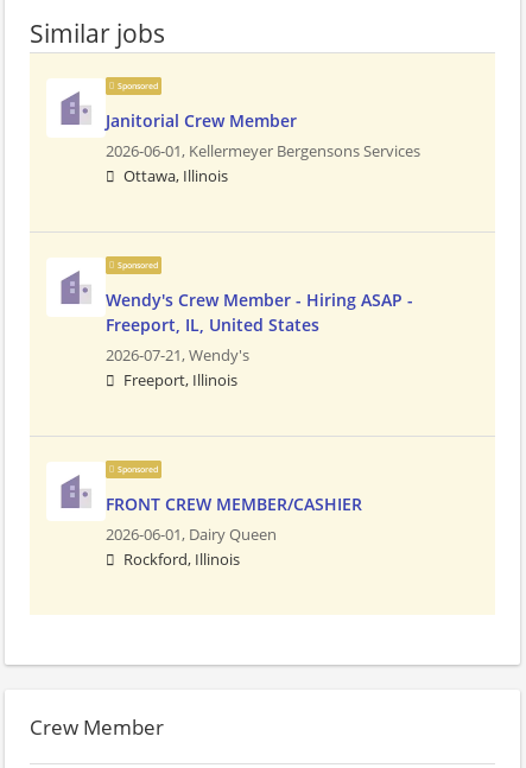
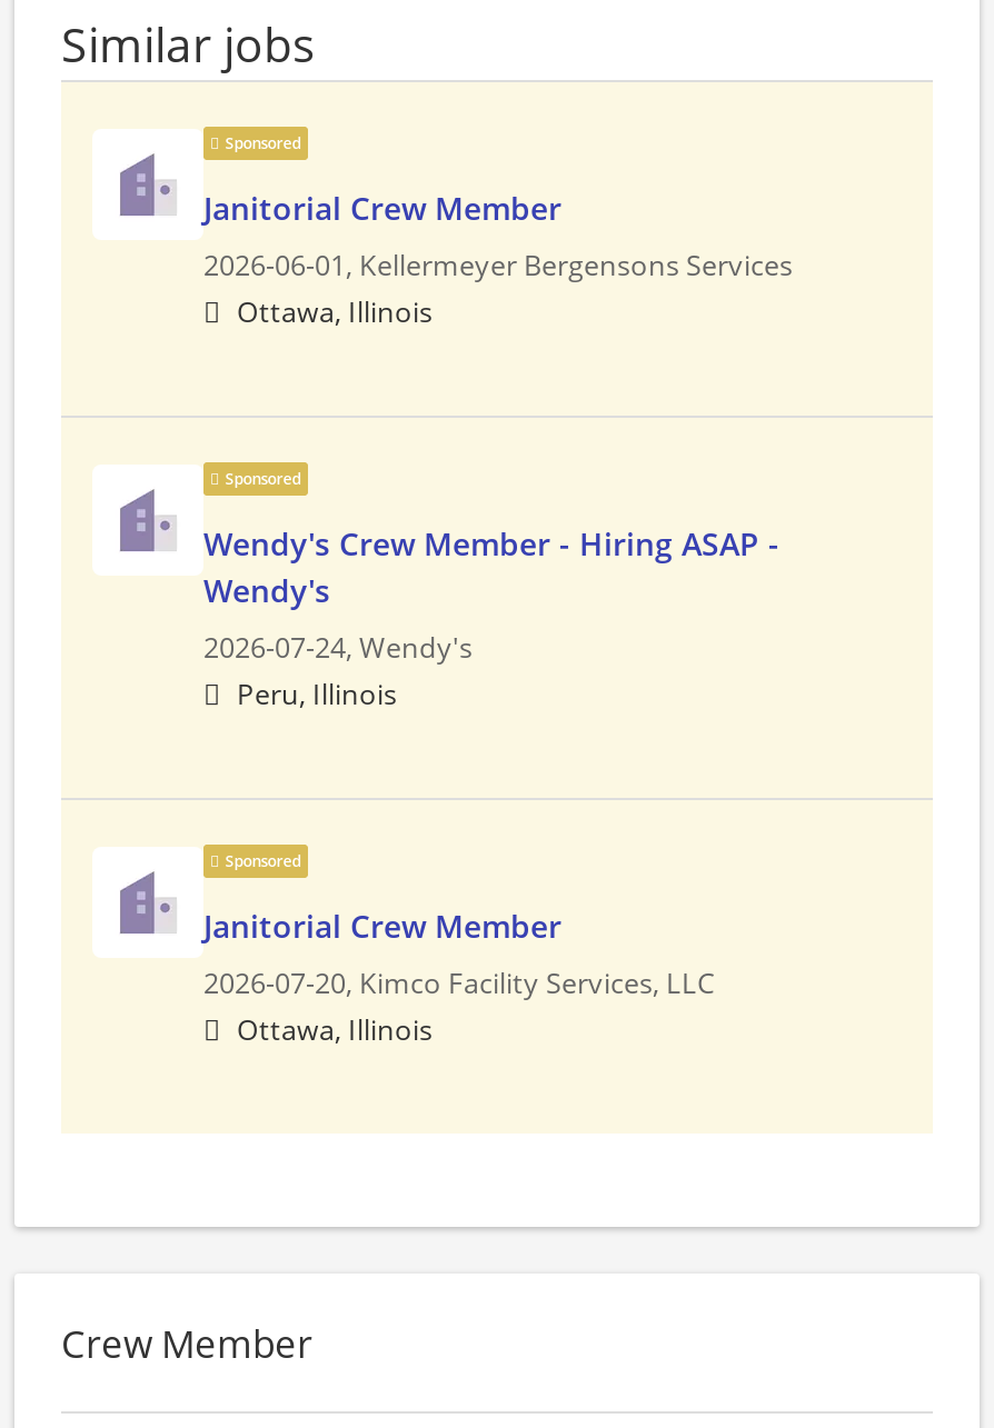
[106,313,319,391] Freeport, IL, United States | 2026-07-21, Wendy's | Freeport, Illinois -> [203,569,473,713] Wendy's | 2026-07-24, Wendy's | Peru, Illinois
[106,493,362,570] FRONT CREW MEMBER/CASHIER | 2026-06-01, Dairy Queen | Rockford, Illinois -> [203,905,715,1049] Janitorial Crew Member | 2026-07-20, Kimco Facility Services, LLC | Ottawa, Illinois

